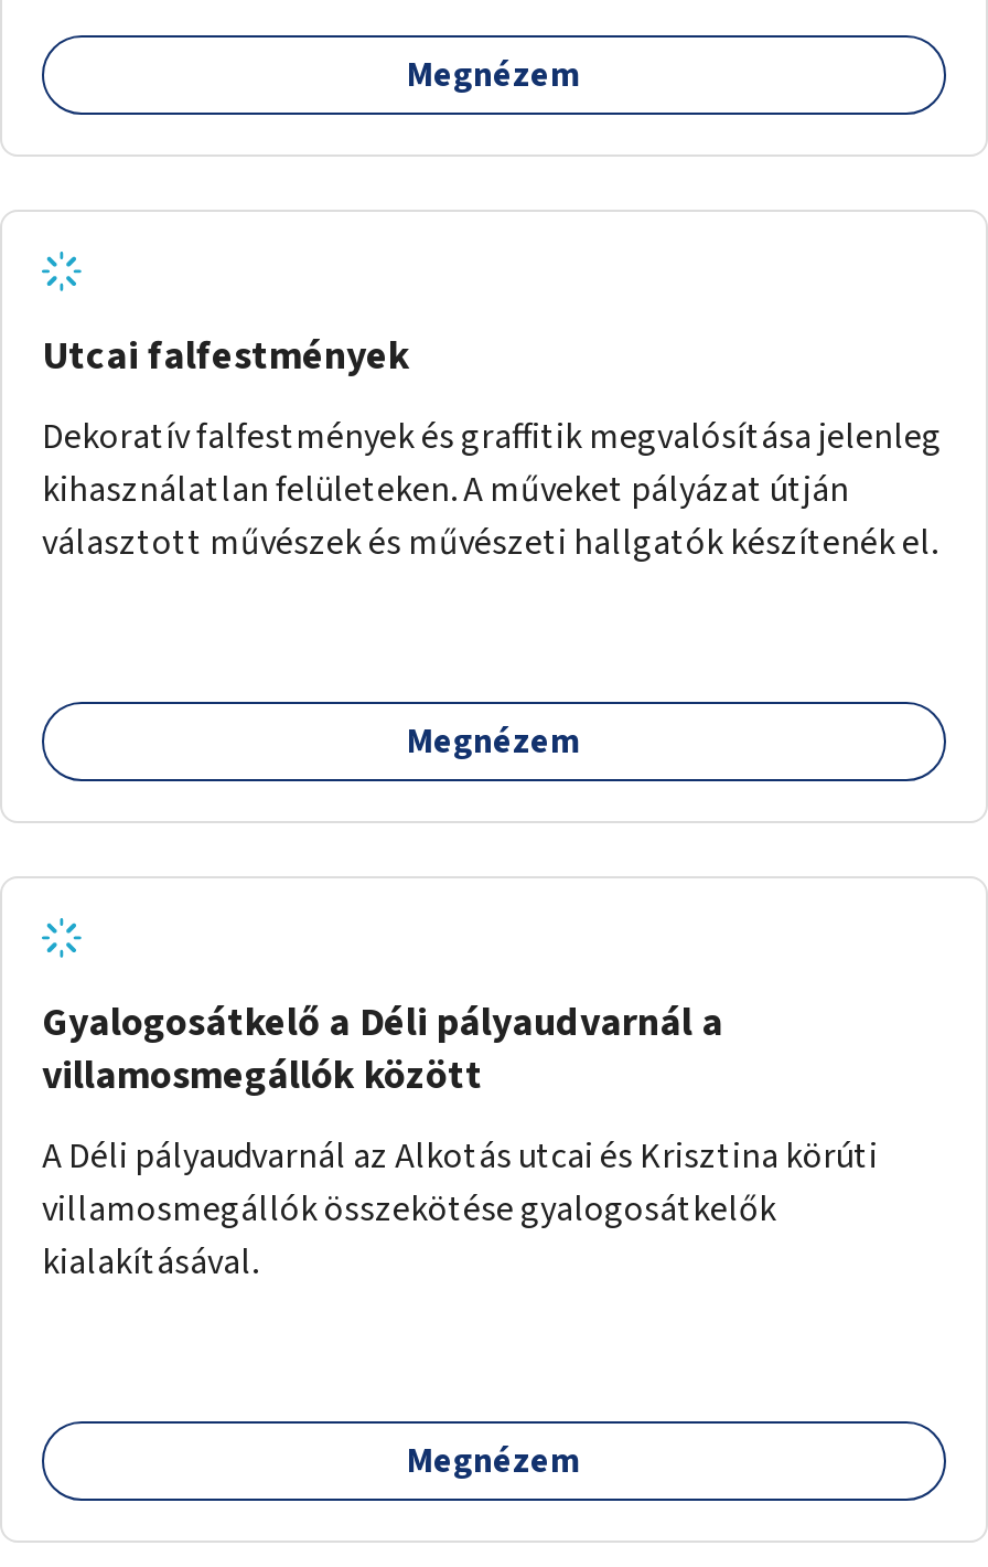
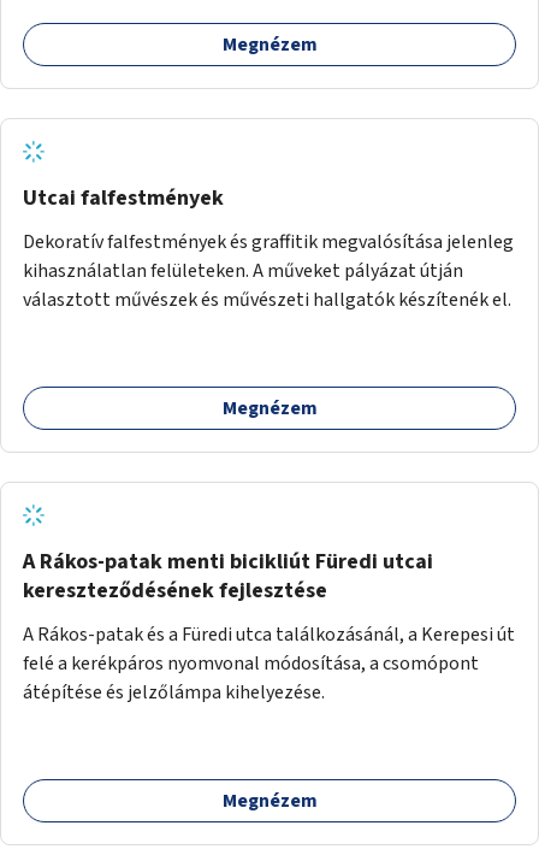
[42,995,723,1103] Gyalogosátkelő a Déli pályaudvarnál a | villamosmegállók között -> [23,546,433,605] A Rákos-patak menti bicikliút Füredi utcai | kereszteződésének fejlesztése
[42,1132,878,1286] A Déli pályaudvarnál az Alkotás utcai és Krisztina körúti | villamosmegállók összekötése gyalogosátkelők | kialakításával. -> [23,621,515,705] A Rákos-patak és a Füredi utca találkozásánál, a Kerepesi út | felé a kerékpáros nyomvonal módosítása, a csomópont | átépítése és jelzőlámpa kihelyezése.

